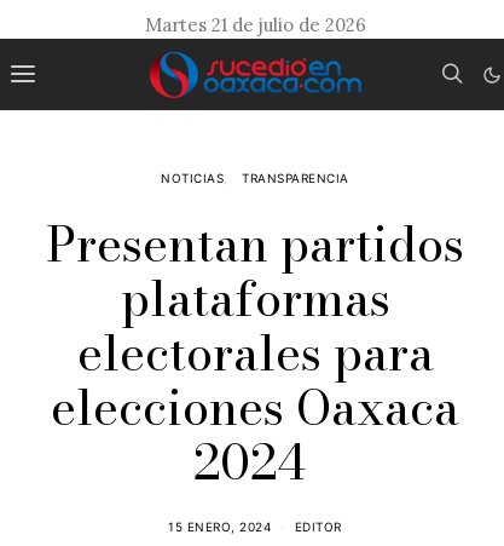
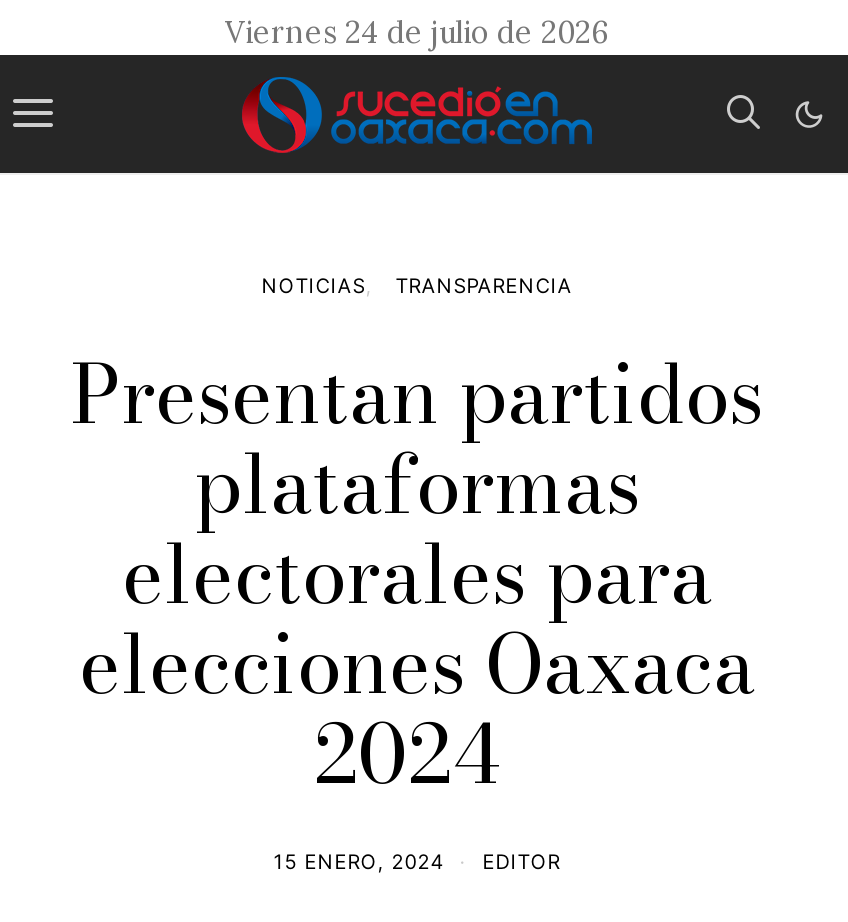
[144,13,366,36] Martes 21 de julio de 2026 -> [225,13,609,51] Viernes 24 de julio de 2026

